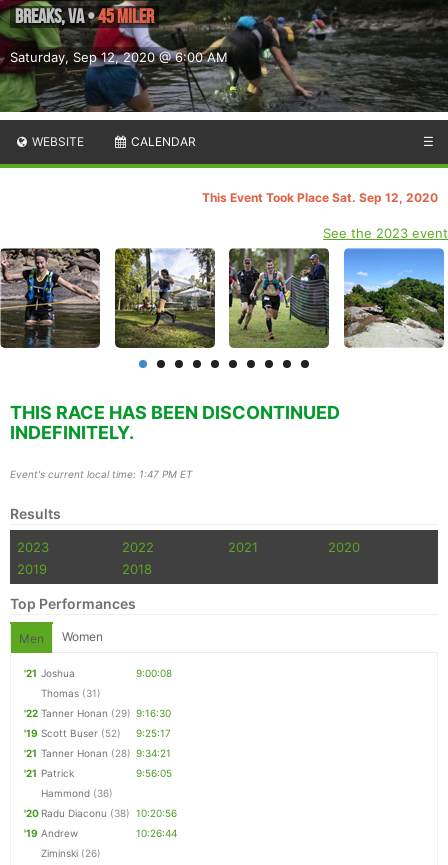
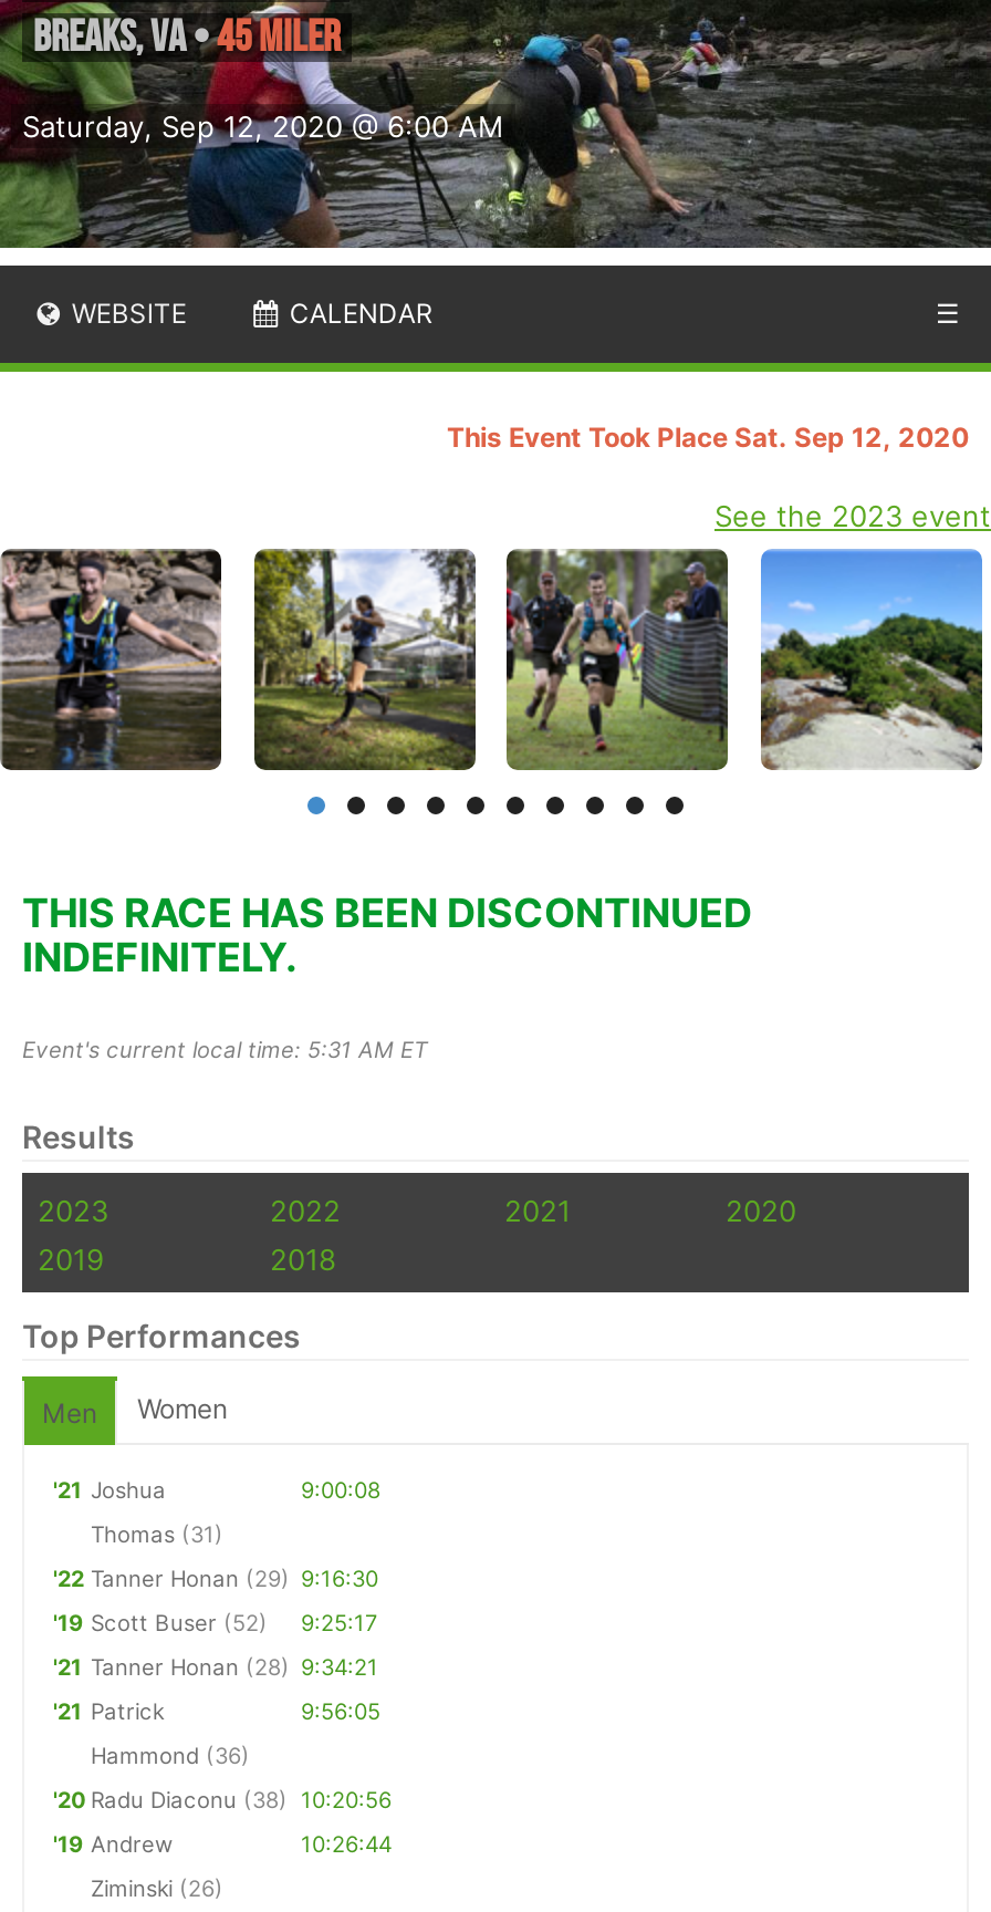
[10,468,192,480] Event's current local time: 1:47 PM ET -> [22,1036,427,1063] Event's current local time: 5:31 AM ET

